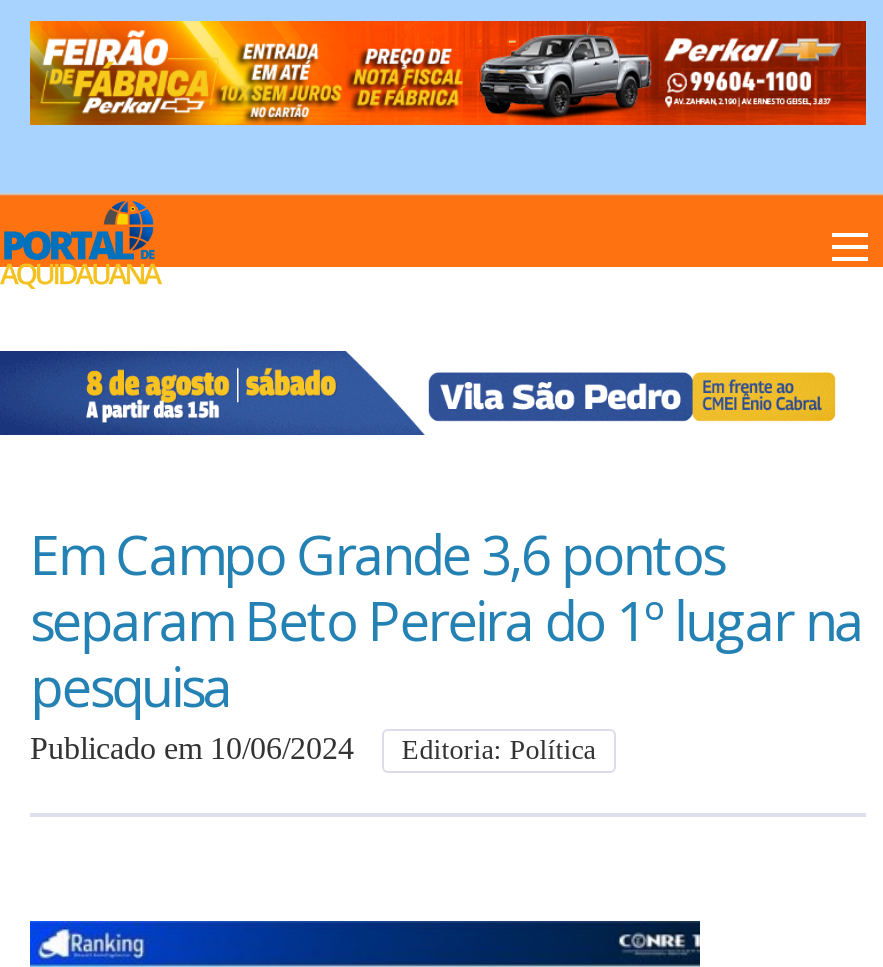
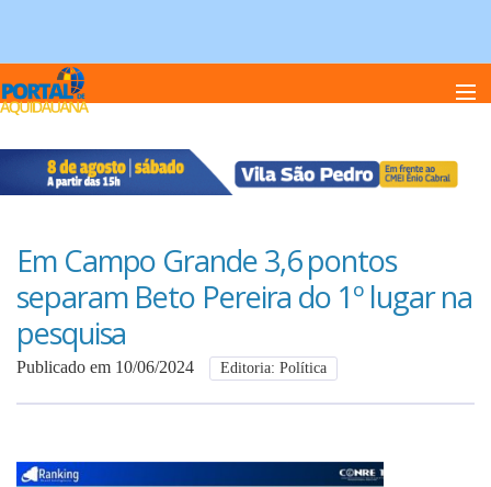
[28,19,868,127] [image] -> none

